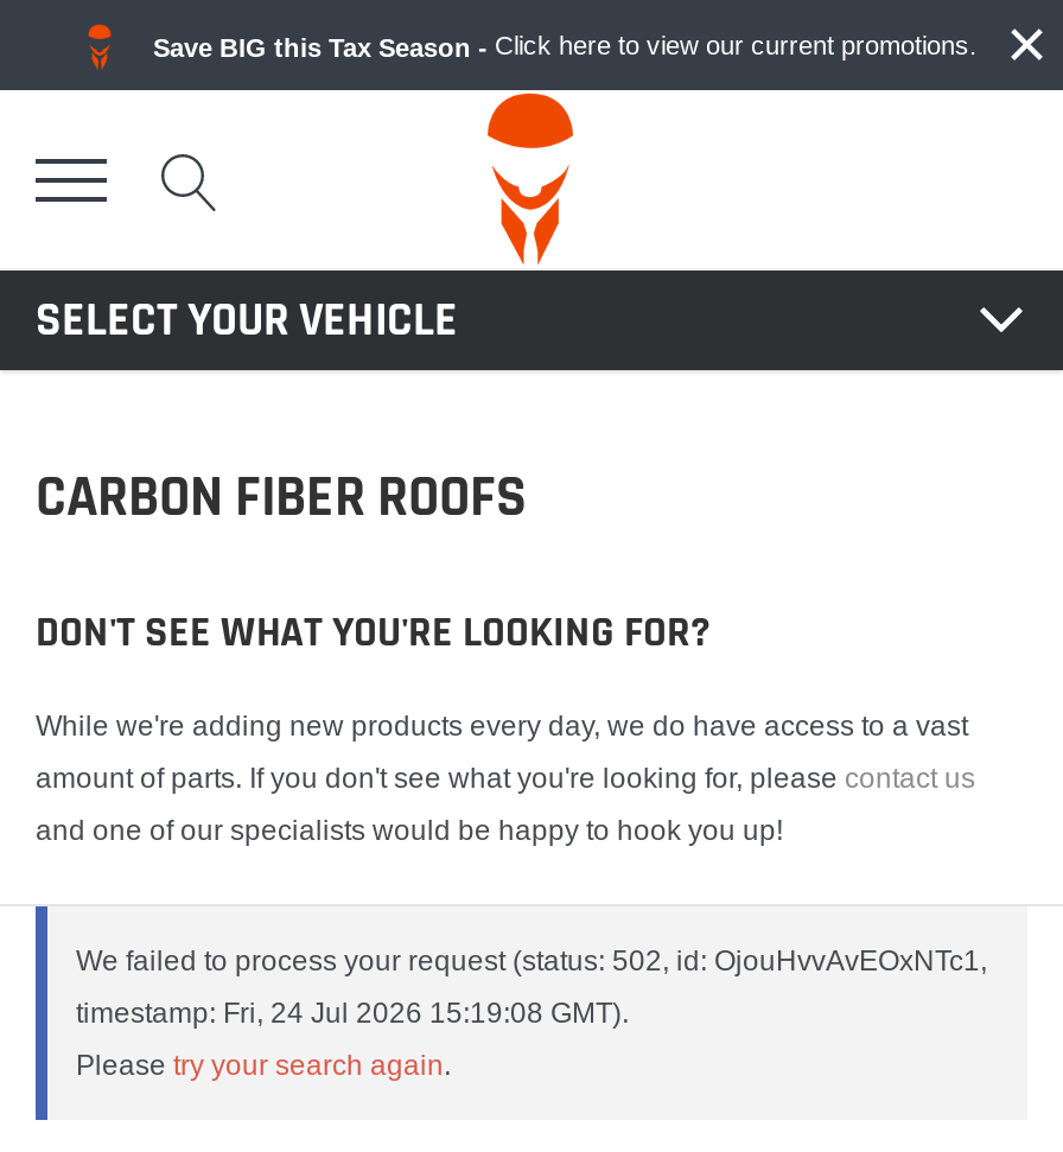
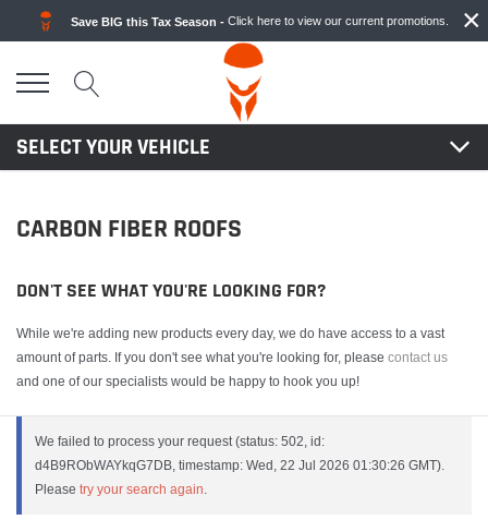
[76,941,987,977] We failed to process your request (status: 502, id: OjouHvvAvEOxNTc1, -> [35,432,325,449] We failed to process your request (status: 502, id:
[76,993,629,1029] timestamp: Fri, 24 Jul 2026 15:19:08 GMT). -> [35,456,444,473] d4B9RObWAYkqG7DB, timestamp: Wed, 22 Jul 2026 01:30:26 GMT).

